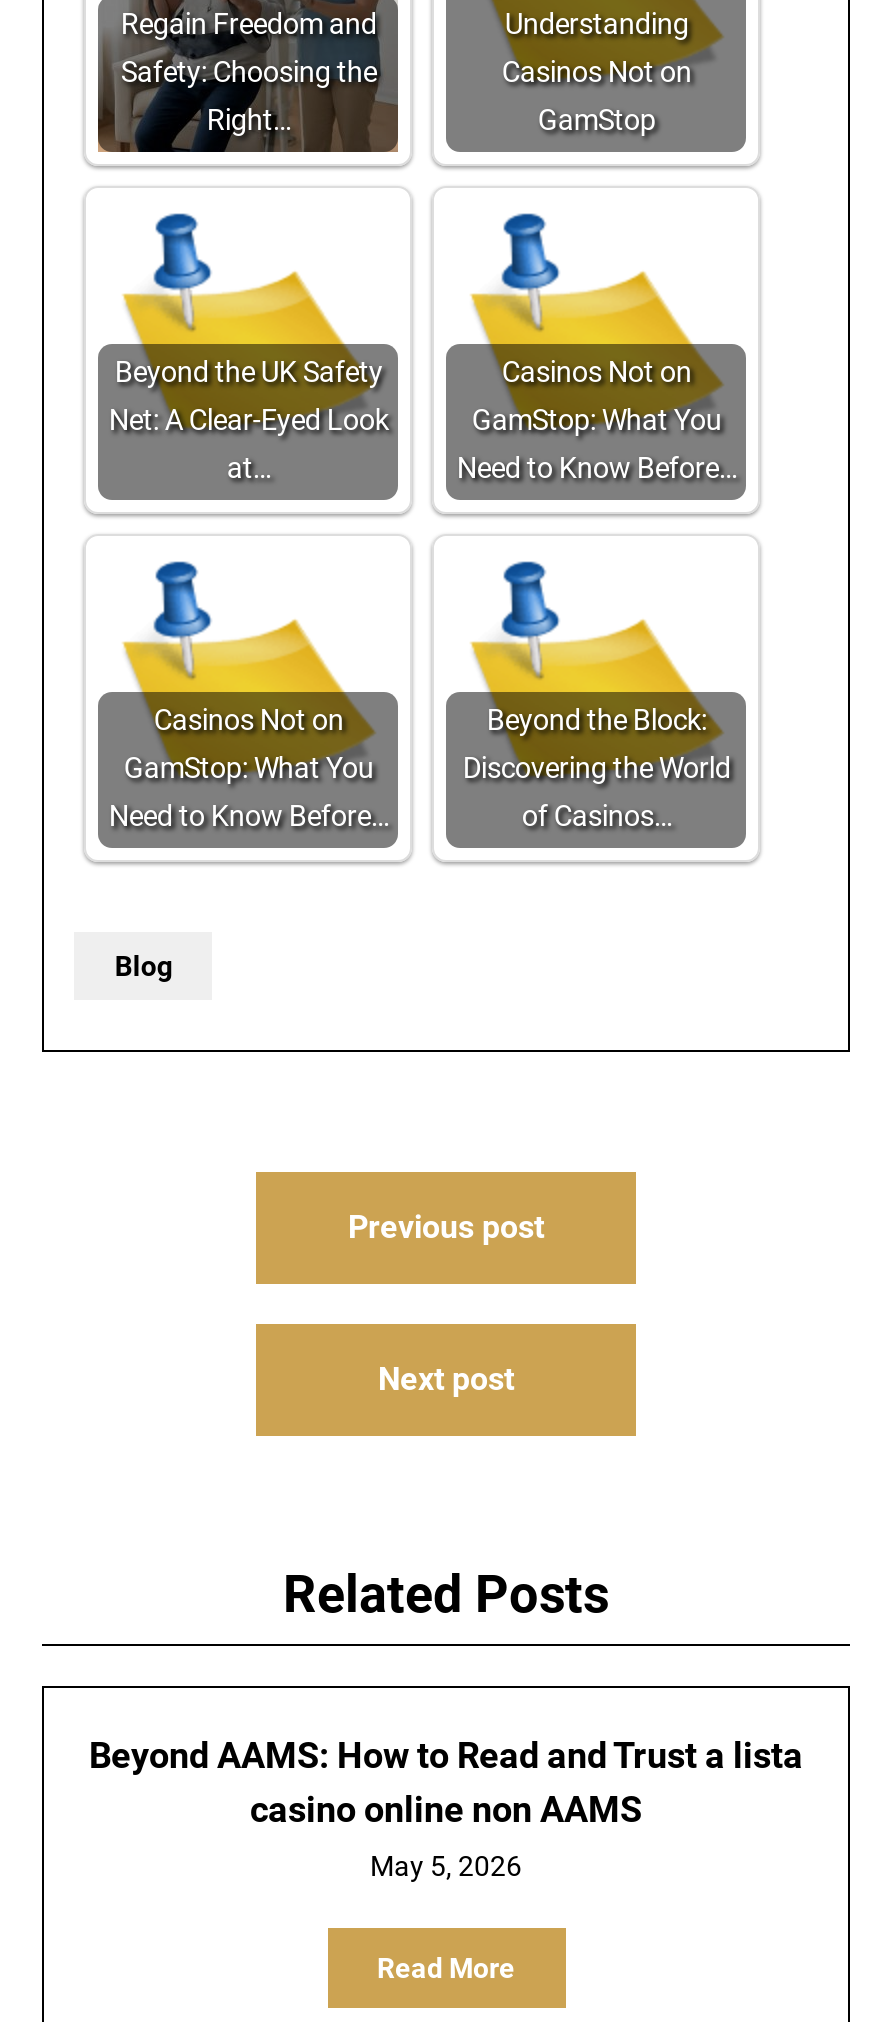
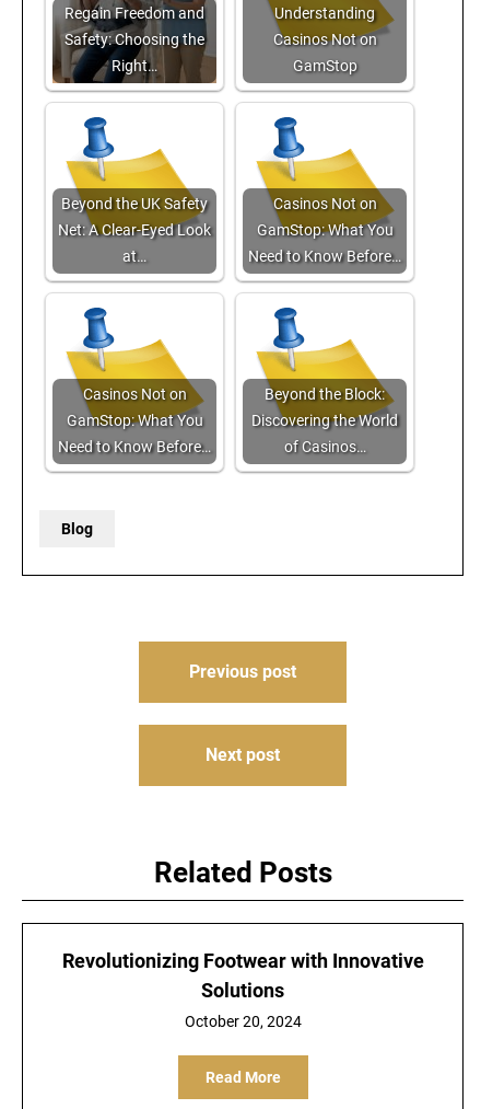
[89,1734,803,1830] Beyond AAMS: How to Read and Trust a lista | casino online non AAMS -> [62,949,424,1002] Revolutionizing Footwear with Innovative | Solutions
[370,1850,522,1882] May 5, 2026 -> [184,1013,301,1030] October 20, 2024

